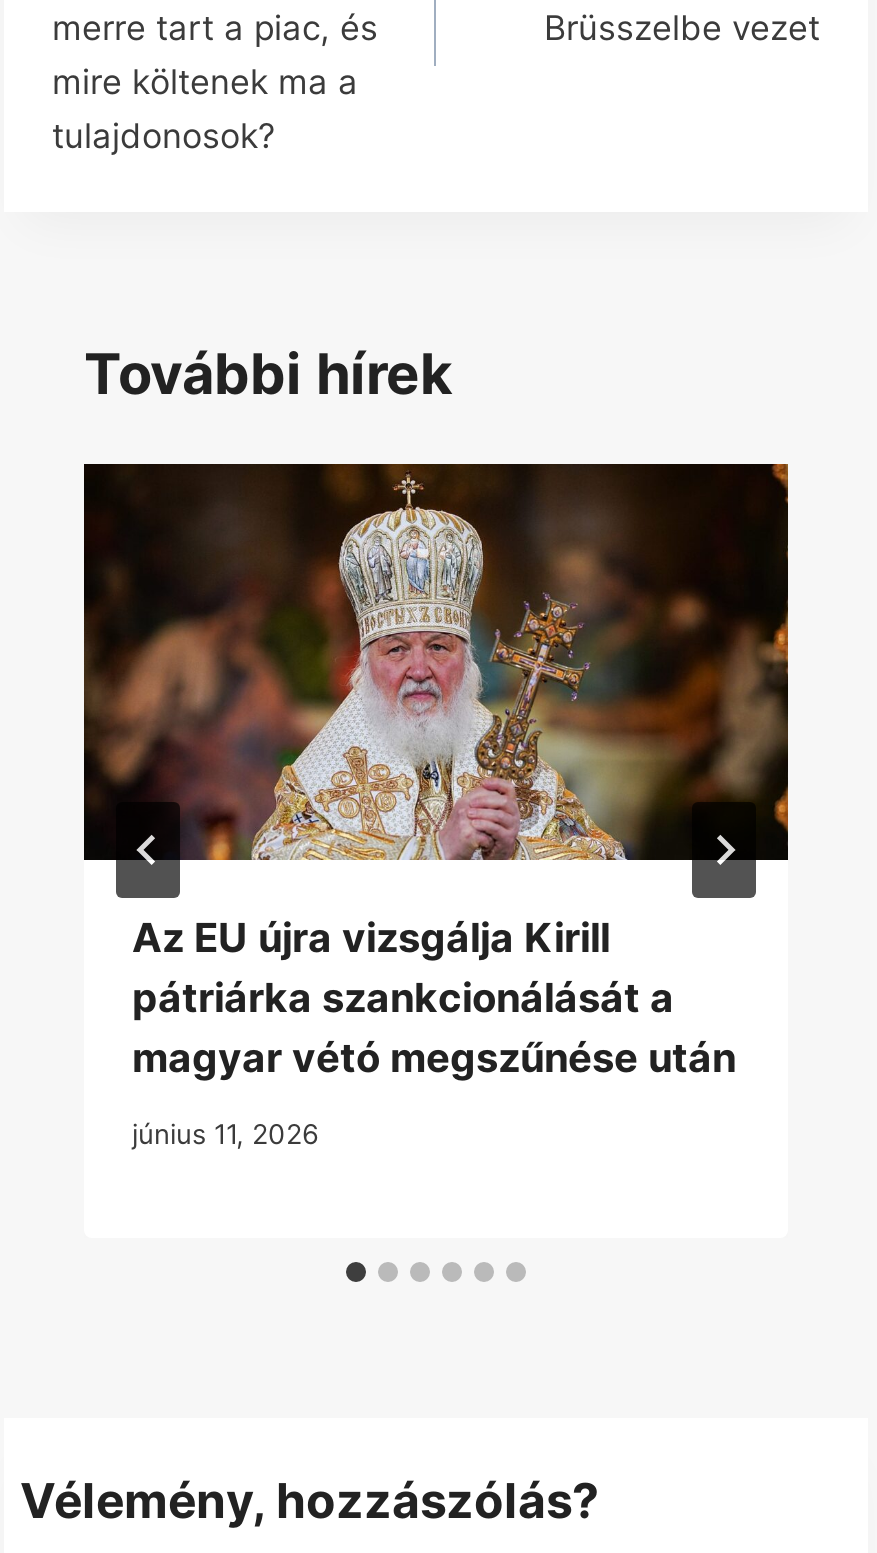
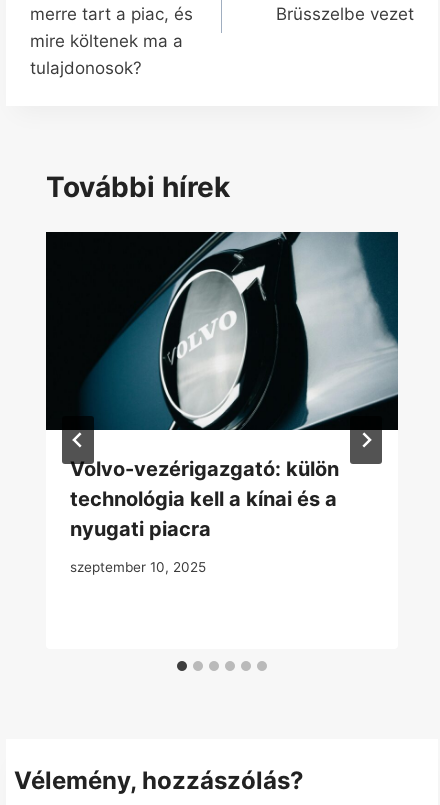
[84,462,790,1081] [image] | Az EU újra vizsgálja Kirill | pátriárka szankcionálását a | magyar vétó megszűnése után -> [46,231,399,540] [image] | Volvo-vezérigazgató: külön | technológia kell a kínai és a | nyugati piacra
[132,1118,318,1150] június 11, 2026 -> [70,559,206,575] szeptember 10, 2025

